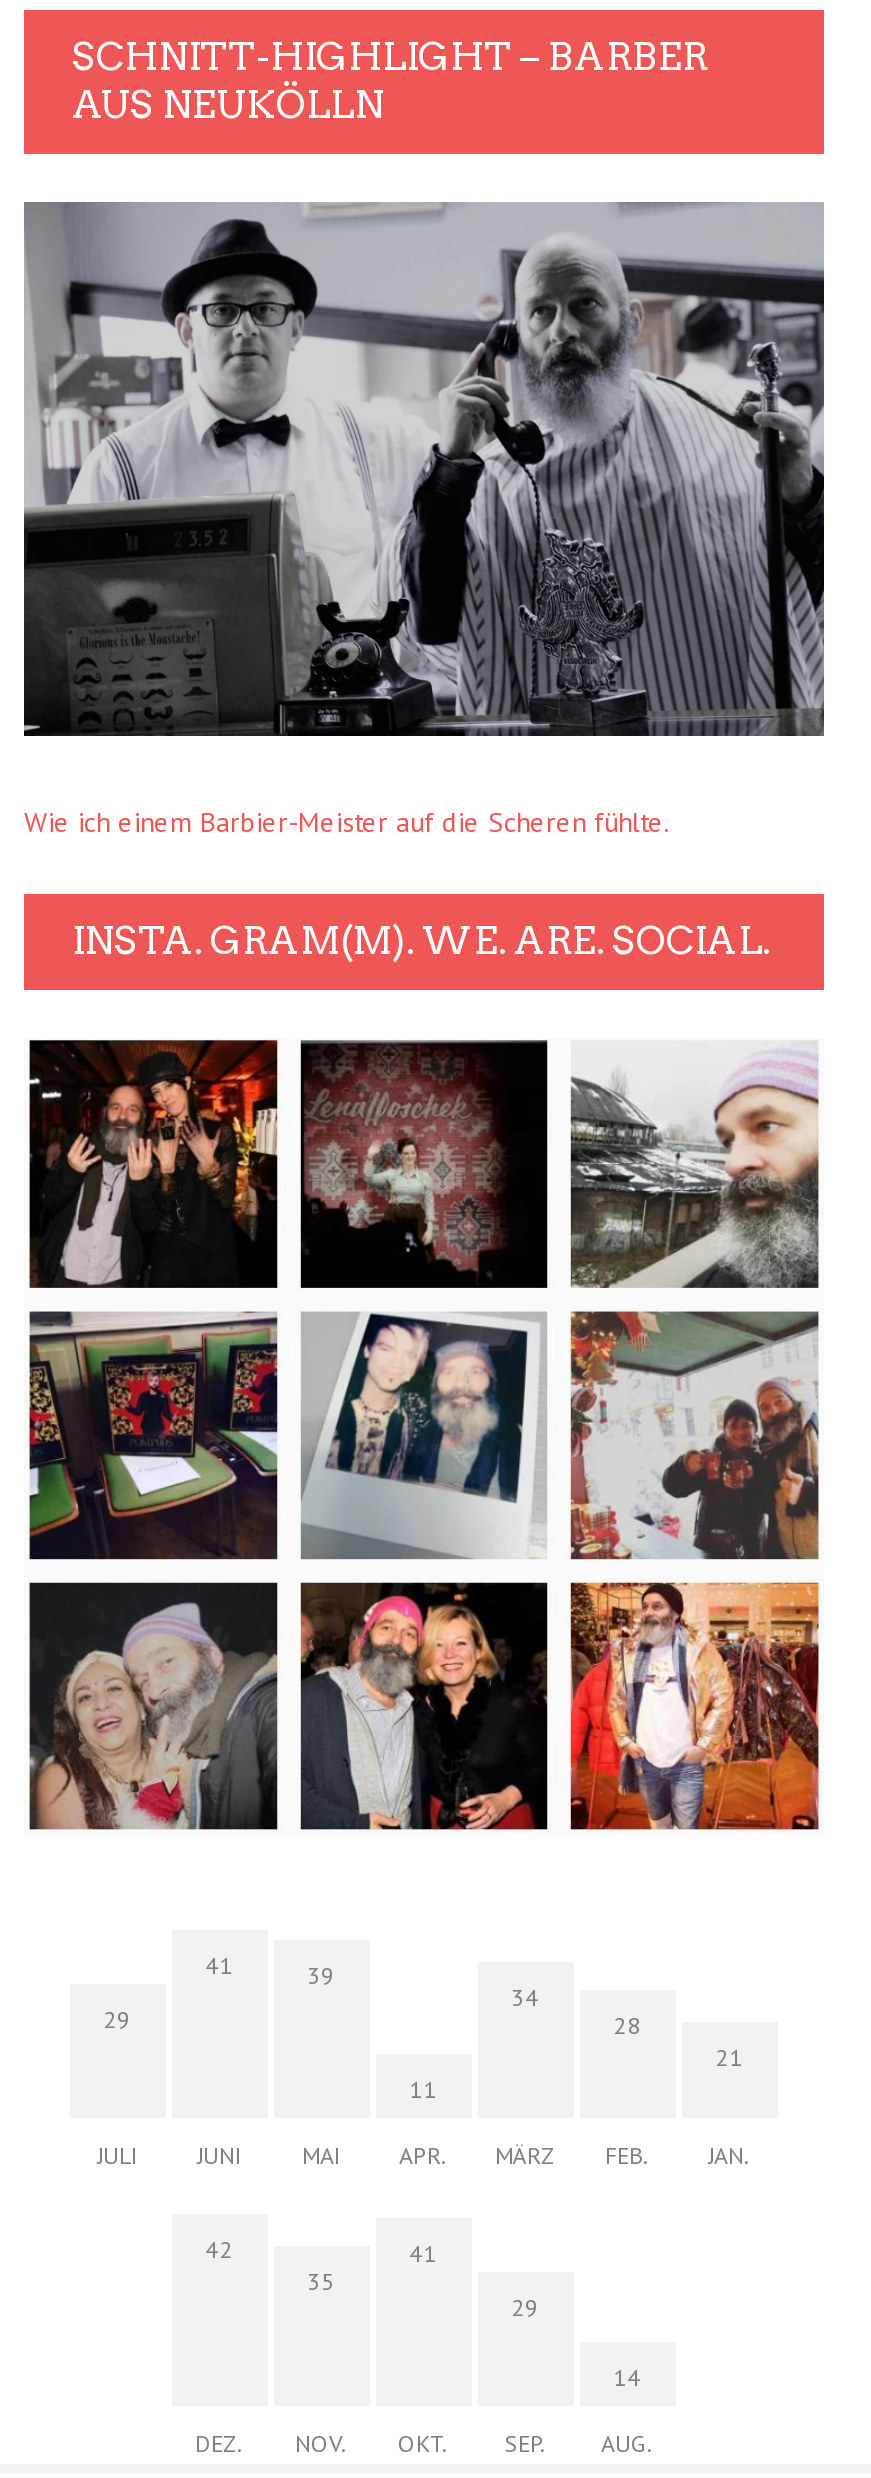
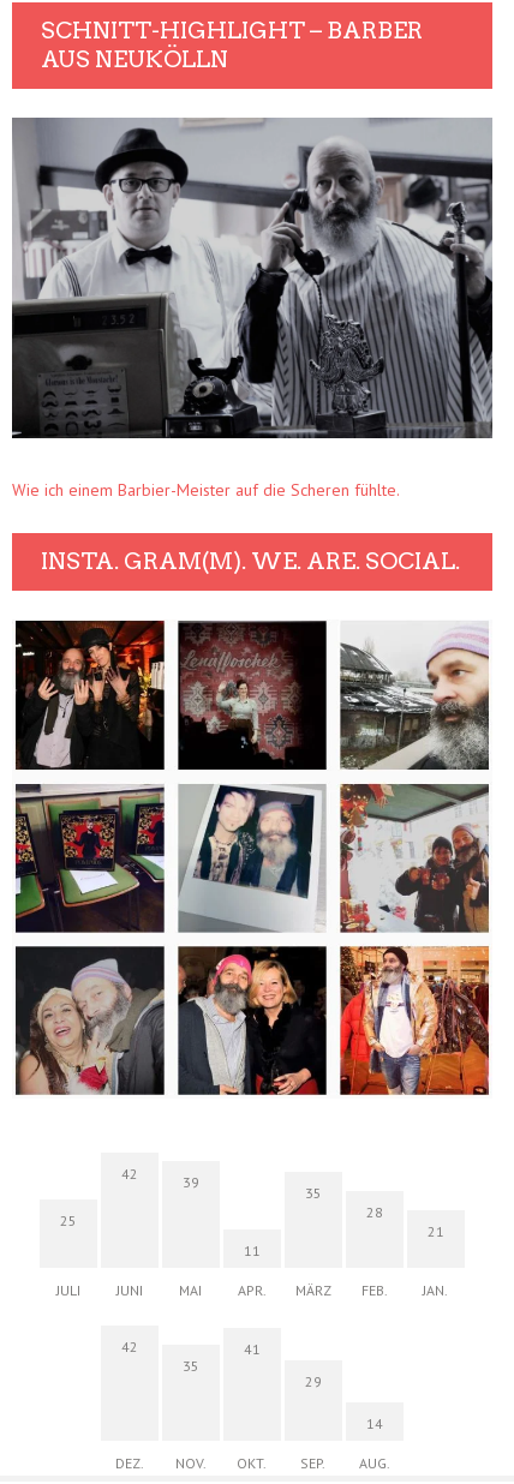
[205,1950,233,1980] 41 -> [121,1164,138,1182] 42
[511,1982,539,2012] 34 -> [304,1183,321,1201] 35
[103,2005,131,2035] 29 -> [59,1211,76,1229] 25

